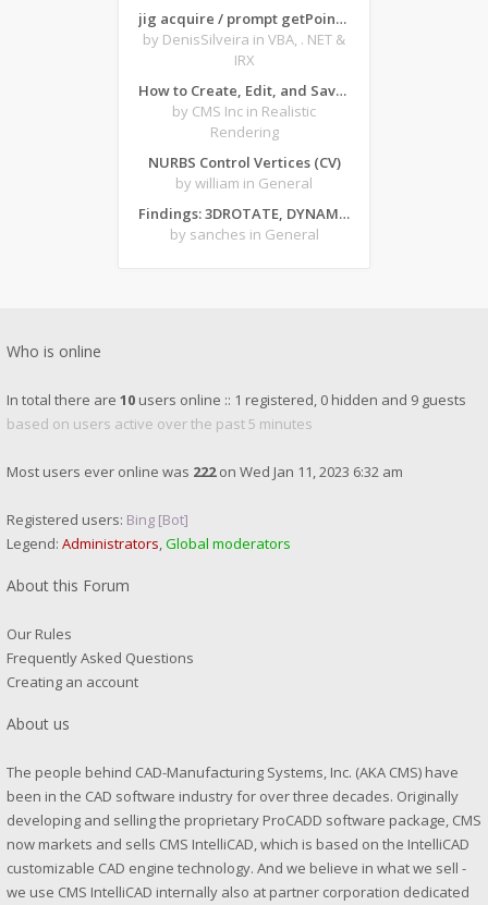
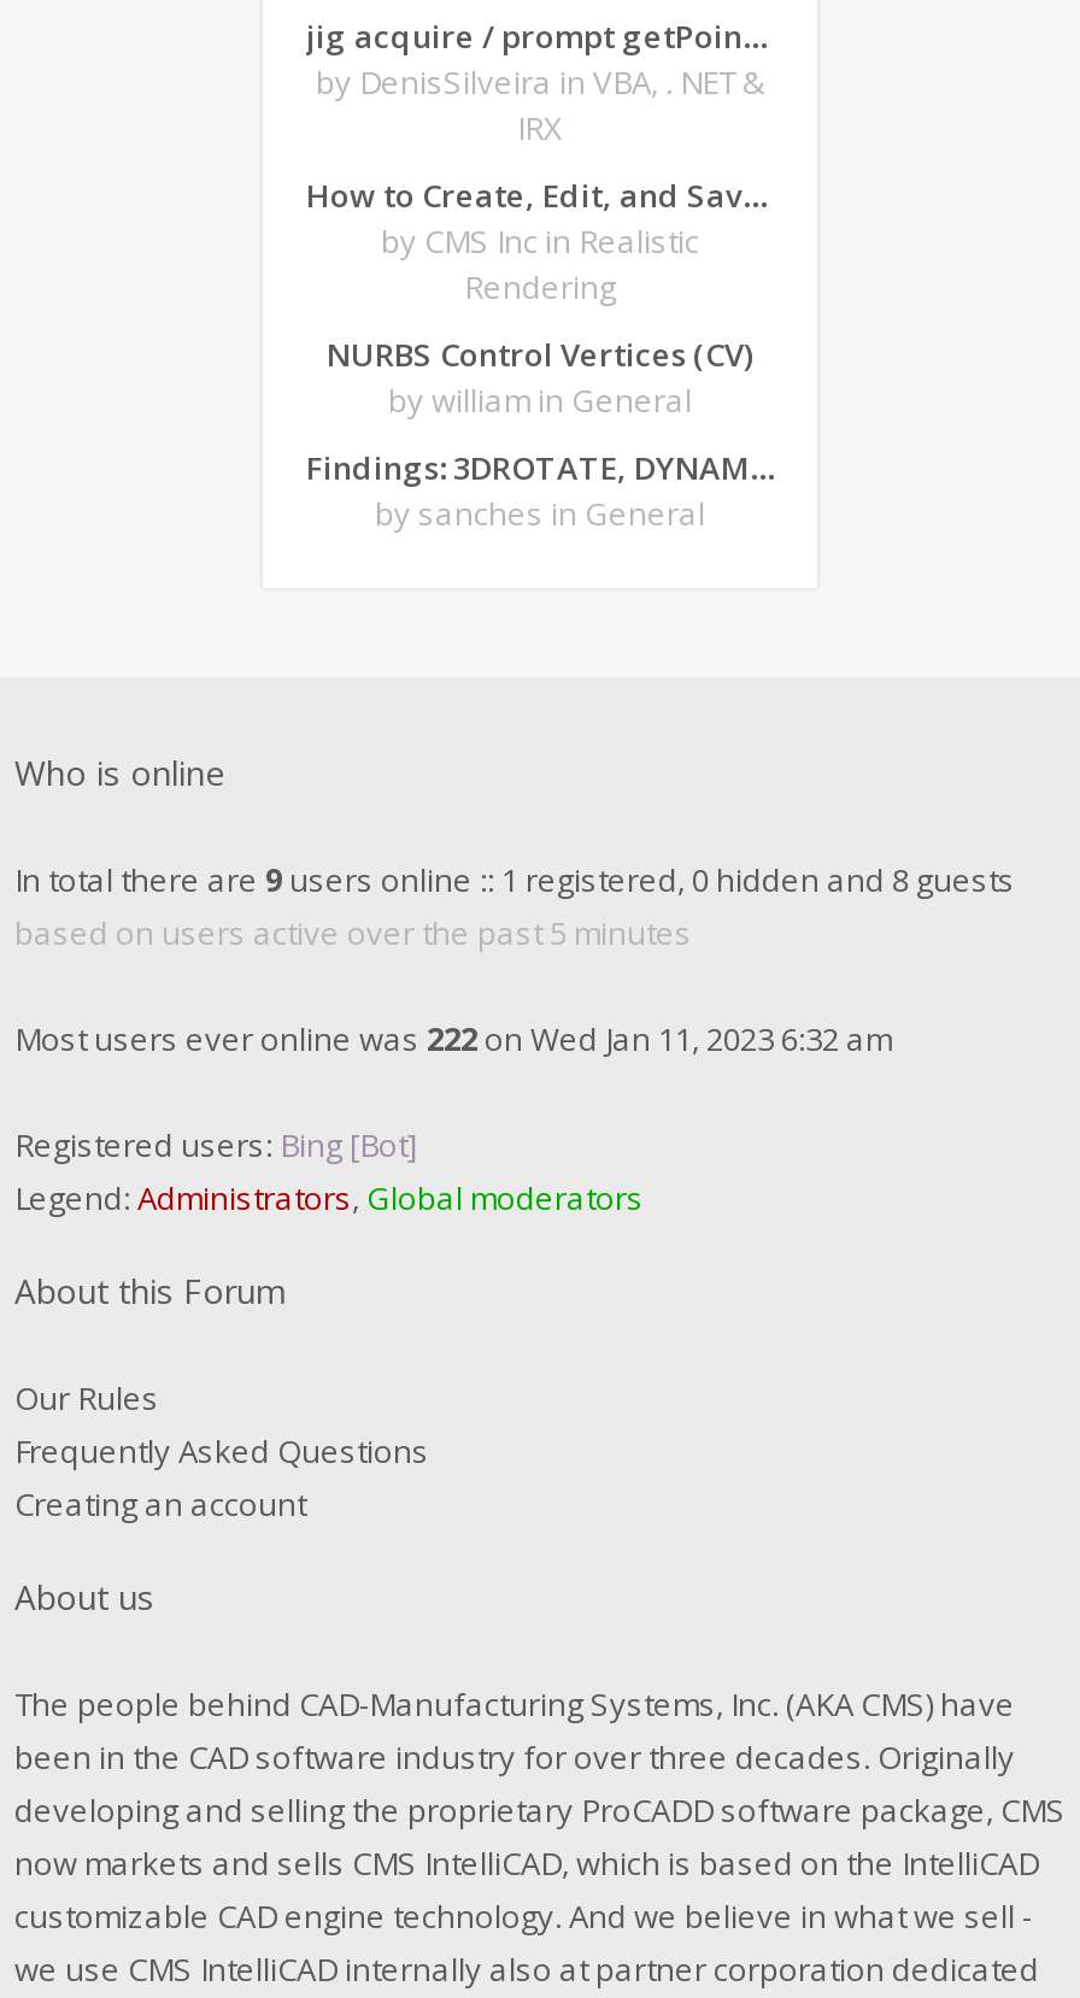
[7,390,466,409] In total there are 10 users online :: 1 registered, 0 hidden and 9 guests -> [14,858,1015,901] In total there are 9 users online :: 1 registered, 0 hidden and 8 guests

